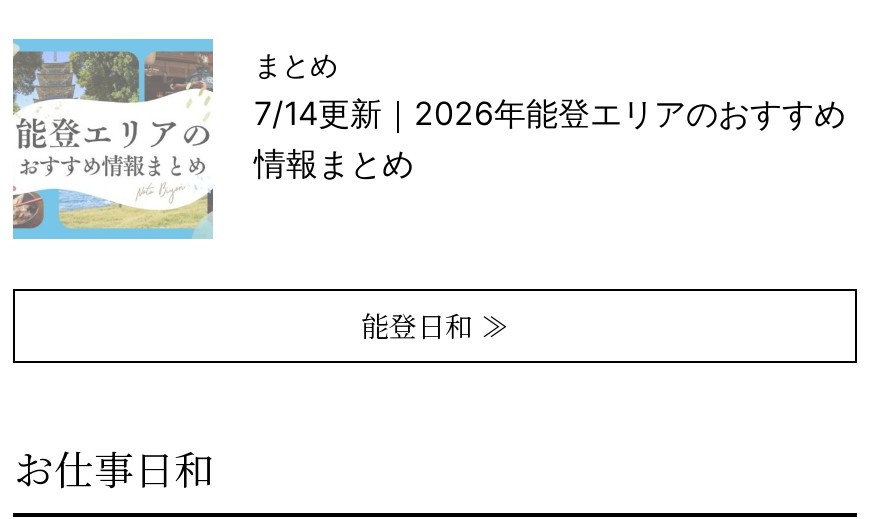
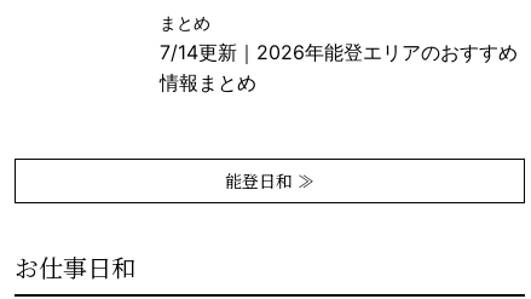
[11,37,215,241] [image] -> none

